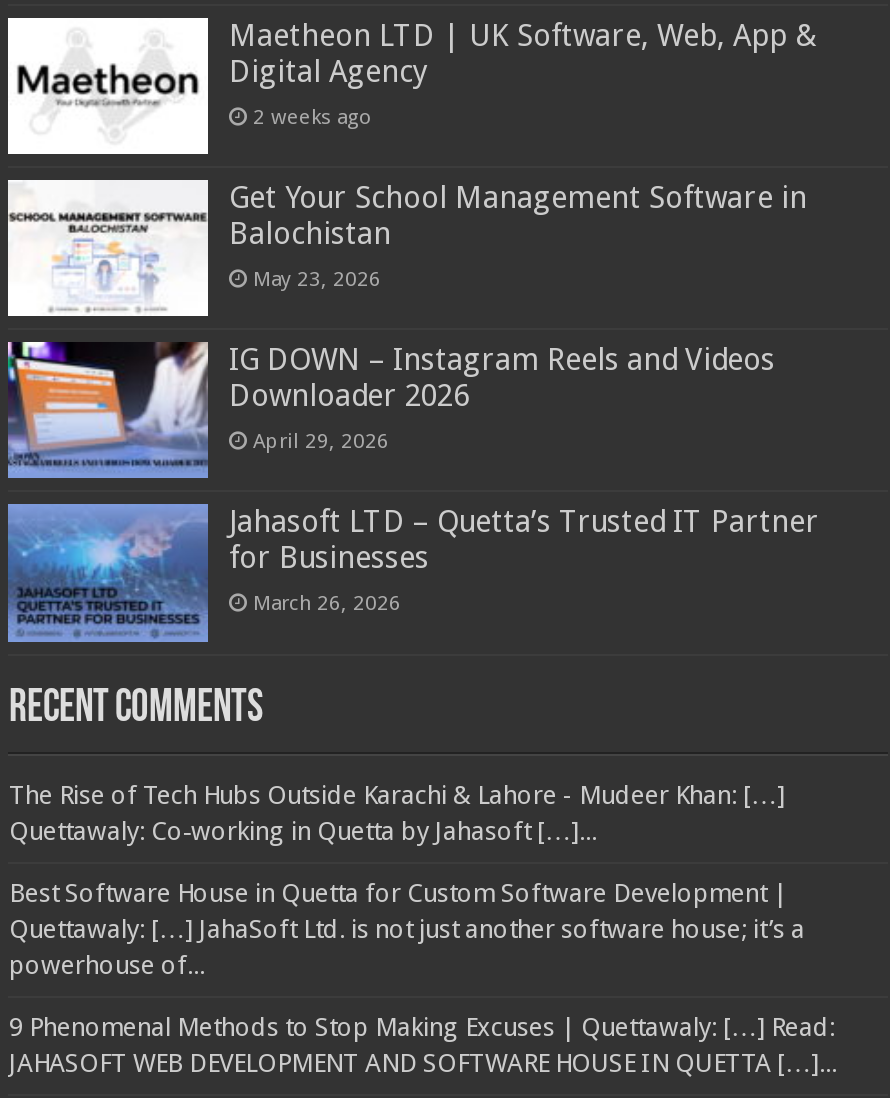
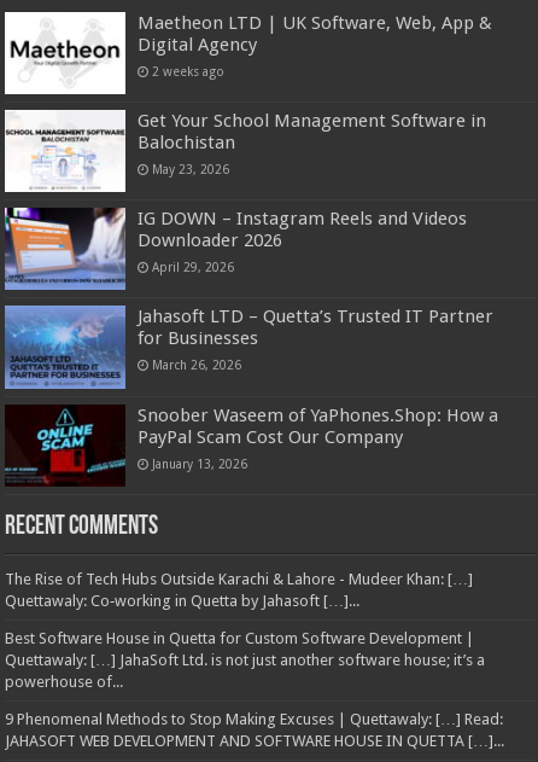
none -> [5,404,499,487] [image] | Snoober Waseem of YaPhones.Shop: How a | PayPal Scam Cost Our Company | January 13, 2026

